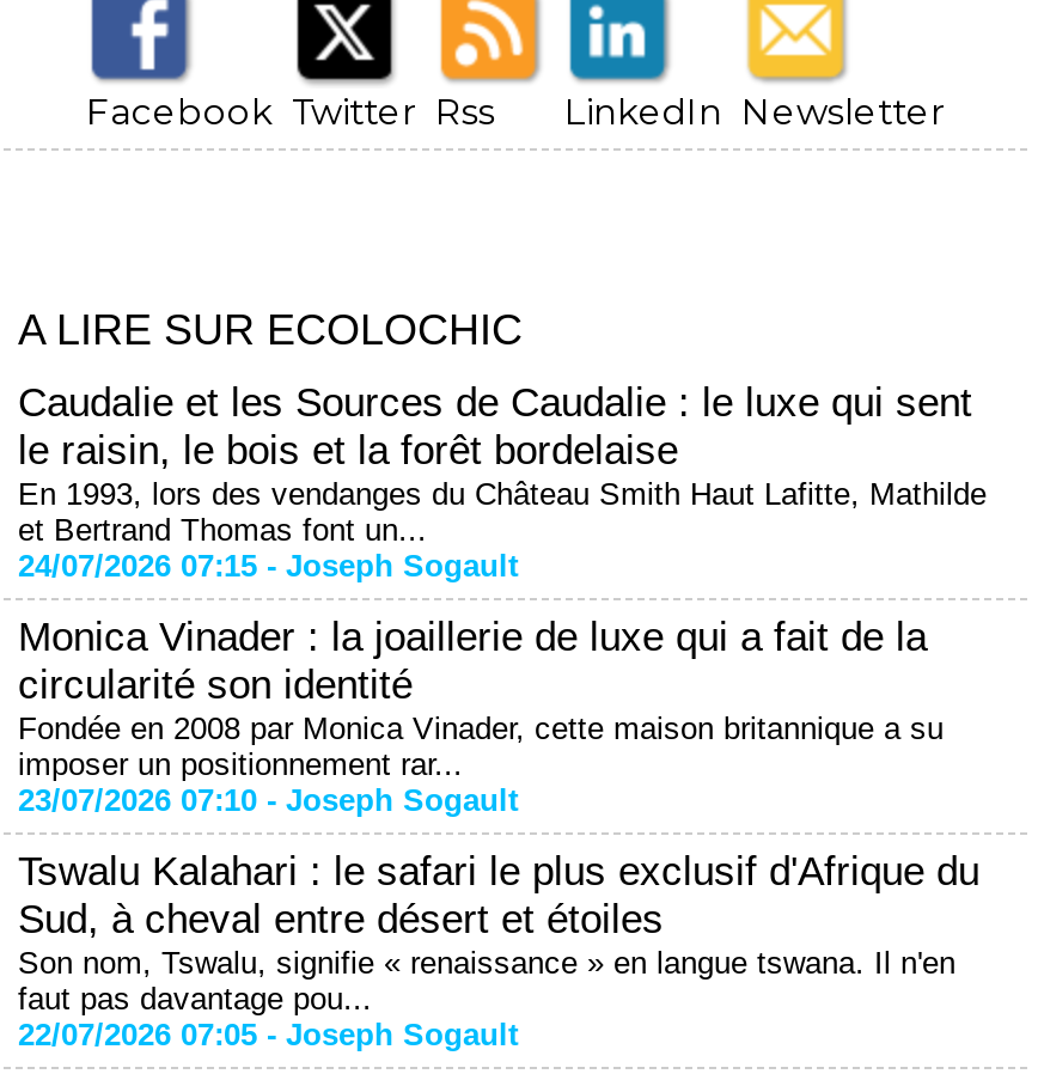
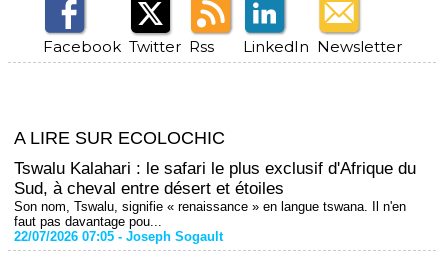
[18,380,987,818] Caudalie et les Sources de Caudalie : le luxe qui sent | le raisin, le bois et la forêt bordelaise | En 1993, lors des vendanges du Château Smith Haut Lafitte, Mathilde | et Bertrand Thomas font un... | 24/07/2026 07:15 - Joseph Sogault | Monica Vinader : la joaillerie de luxe qui a fait de la | circularité son identité | Fondée en 2008 par Monica Vinader, cette maison britannique a su | imposer un positionnement rar... | 23/07/2026 07:10 - Joseph Sogault -> none

